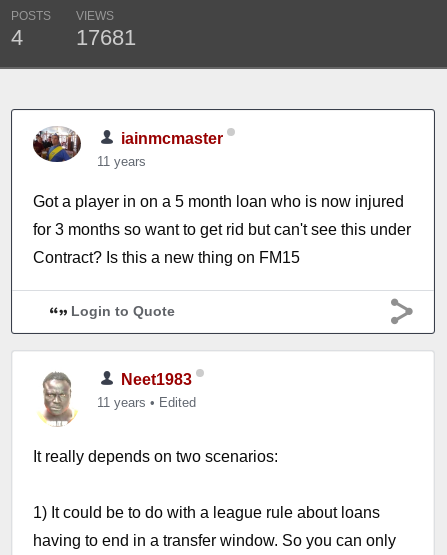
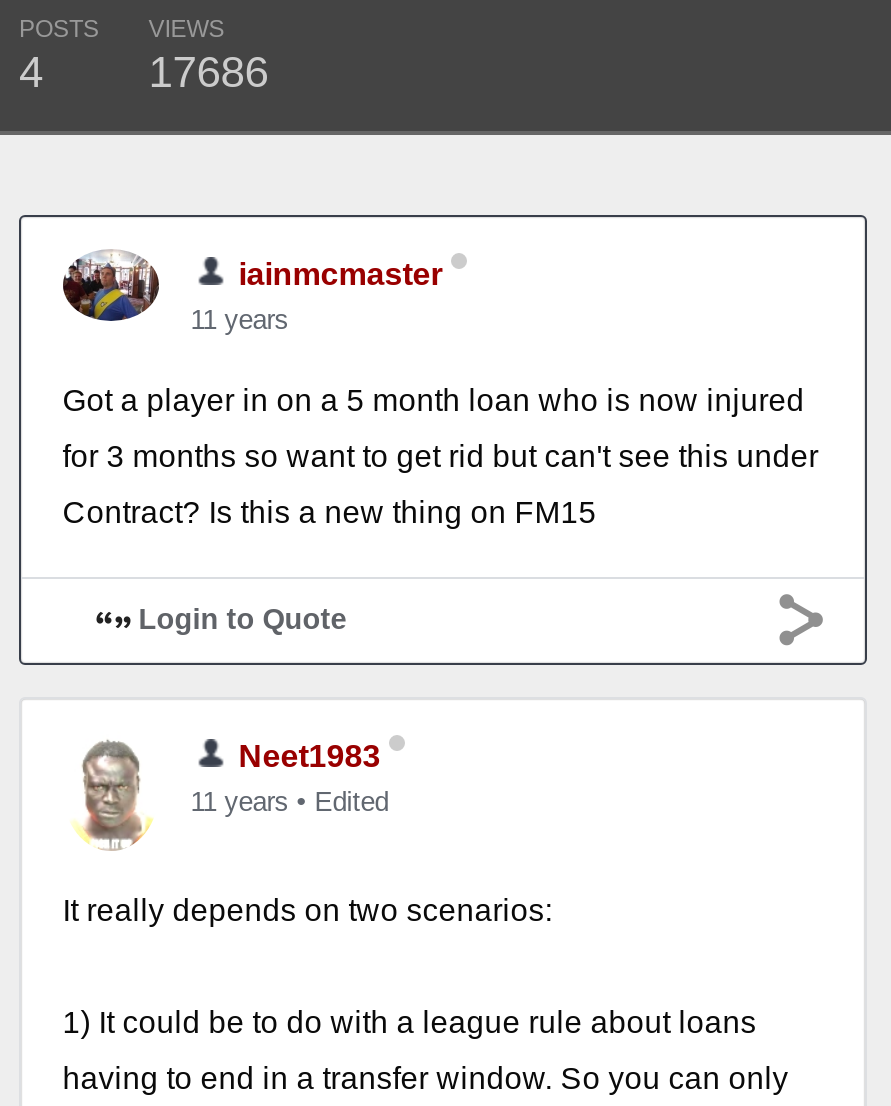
[76,25,136,50] 17681 -> [149,47,269,97] 17686

